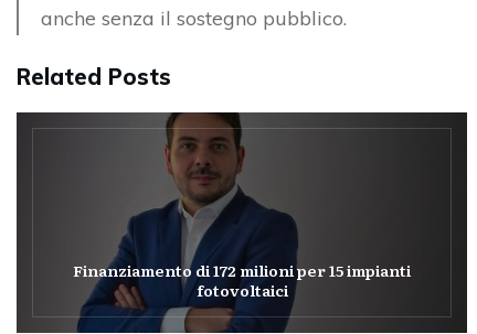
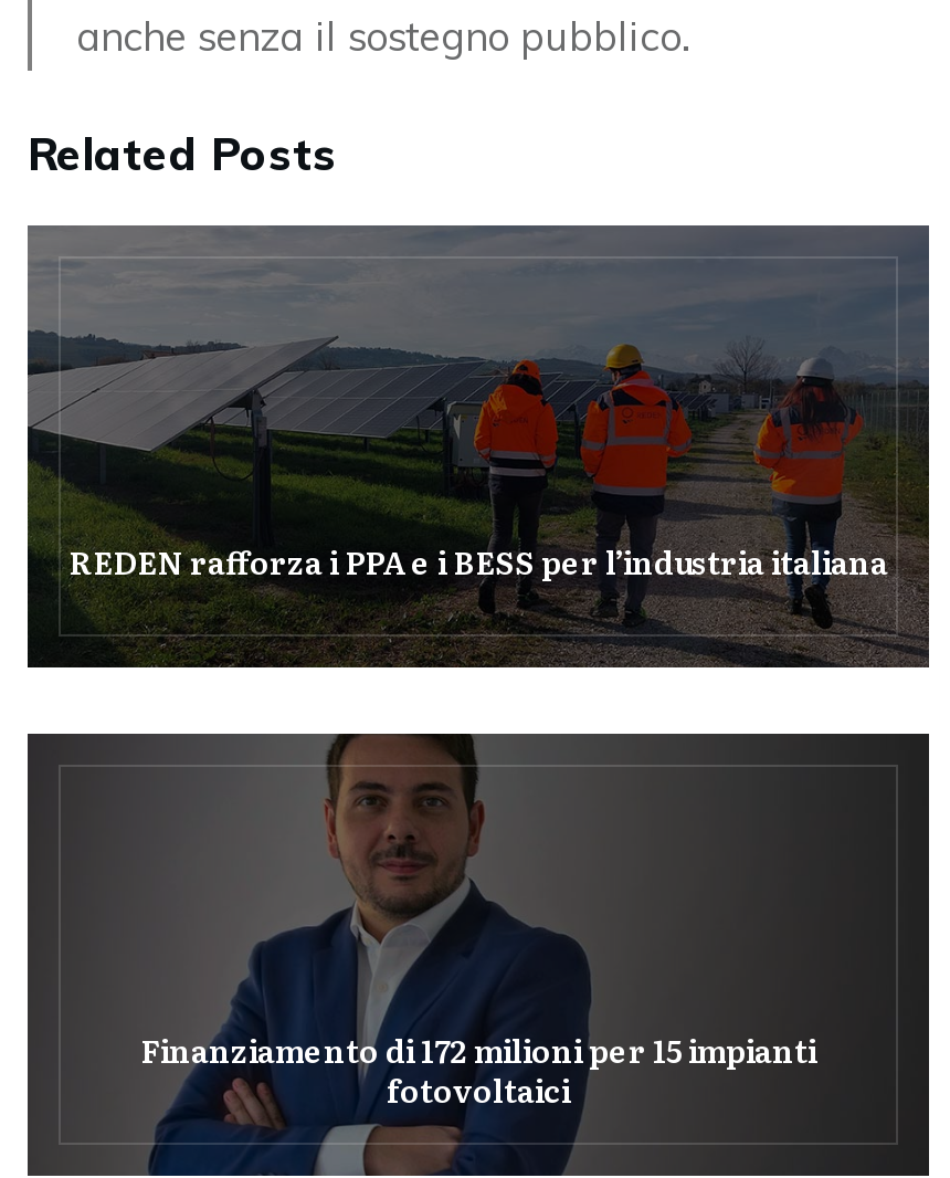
none -> [28,225,929,670] [image] | REDEN rafforza i PPA e i BESS per l’industria italiana

